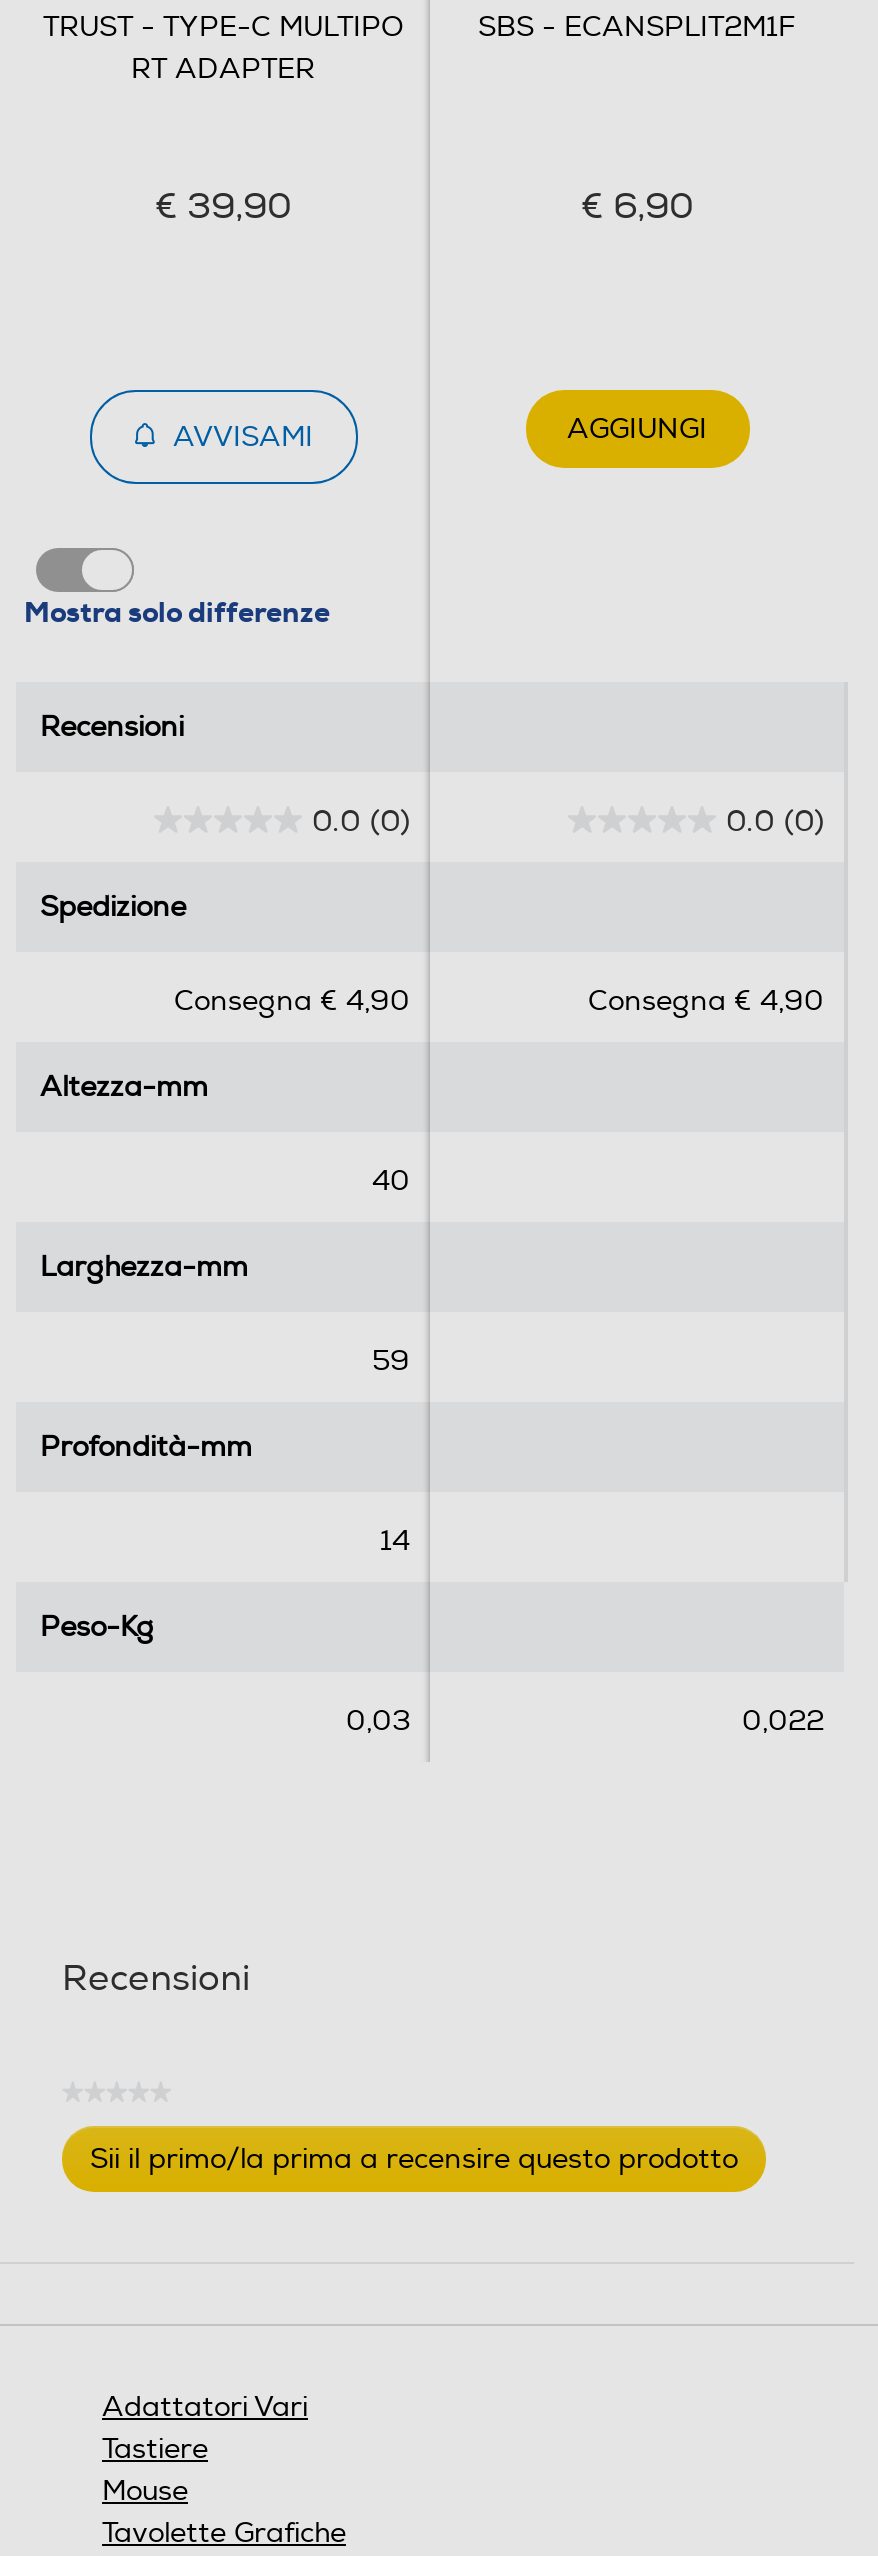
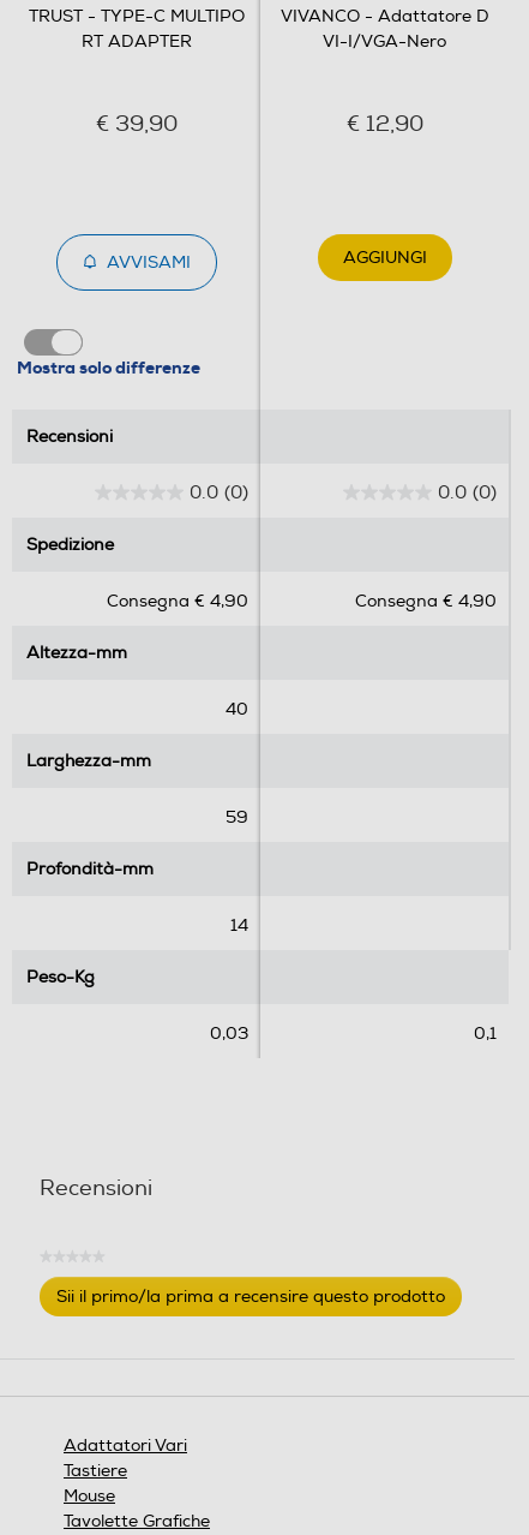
[478,10,796,44] SBS - ECANSPLIT2M1F -> [280,6,489,51] VIVANCO - Adattatore D | VI-I/VGA-Nero
[581,184,693,230] € 6,90 -> [346,110,423,138] € 12,90
[742,1704,824,1738] 0,022 -> [474,1023,497,1044] 0,1

